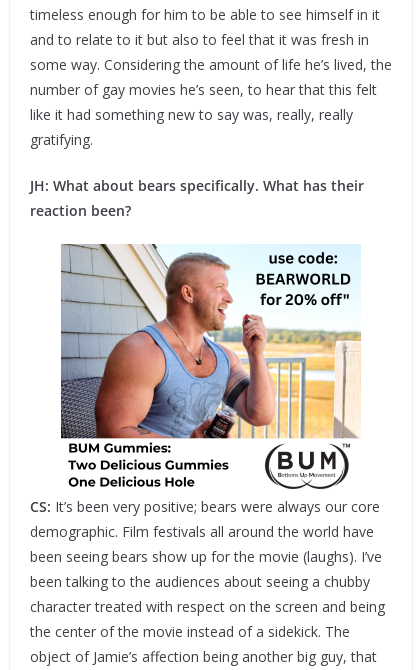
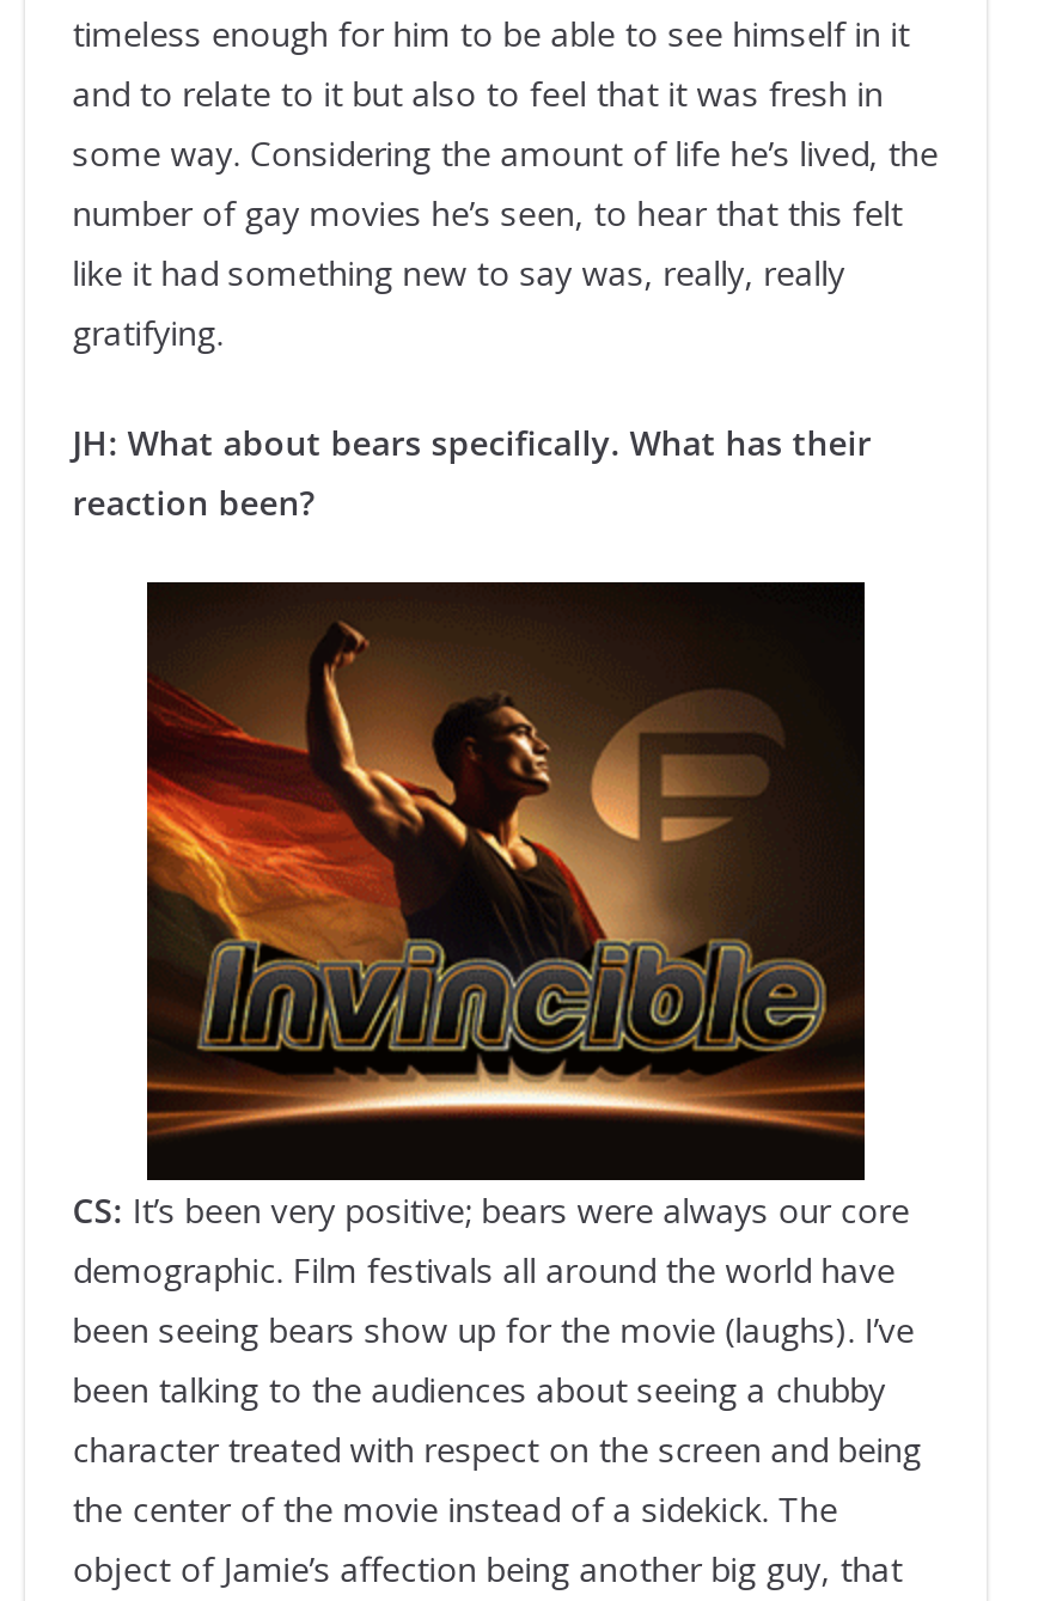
[60,243,361,494] [image] -> [145,580,867,1180] [image]

